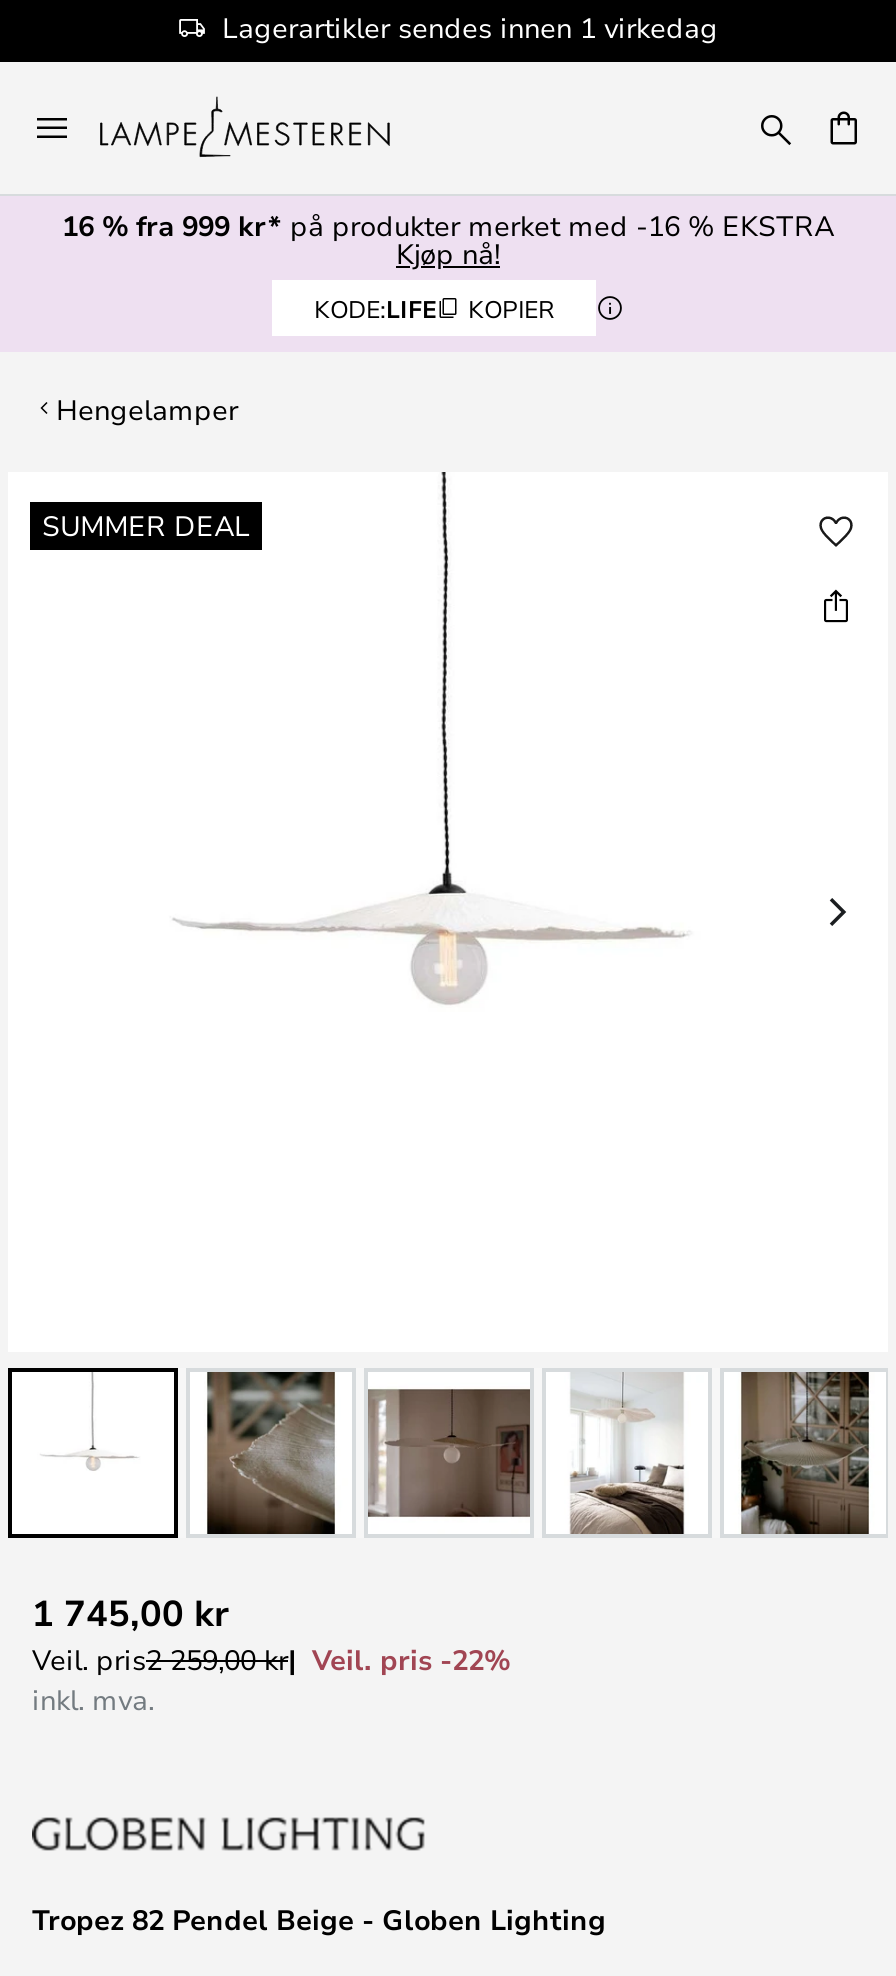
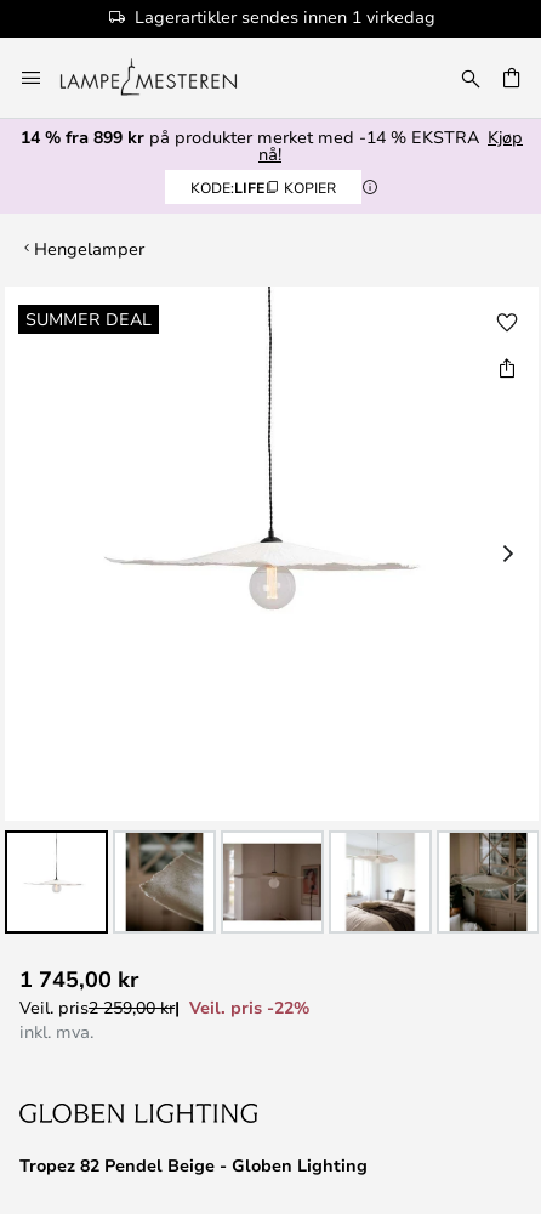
[62,206,834,272] 16 % fra 999 kr* på produkter merket med -16 % EKSTRA | Kjøp nå! -> [21,125,523,165] 14 % fra 899 kr på produkter merket med -14 % EKSTRA Kjøp | nå!

